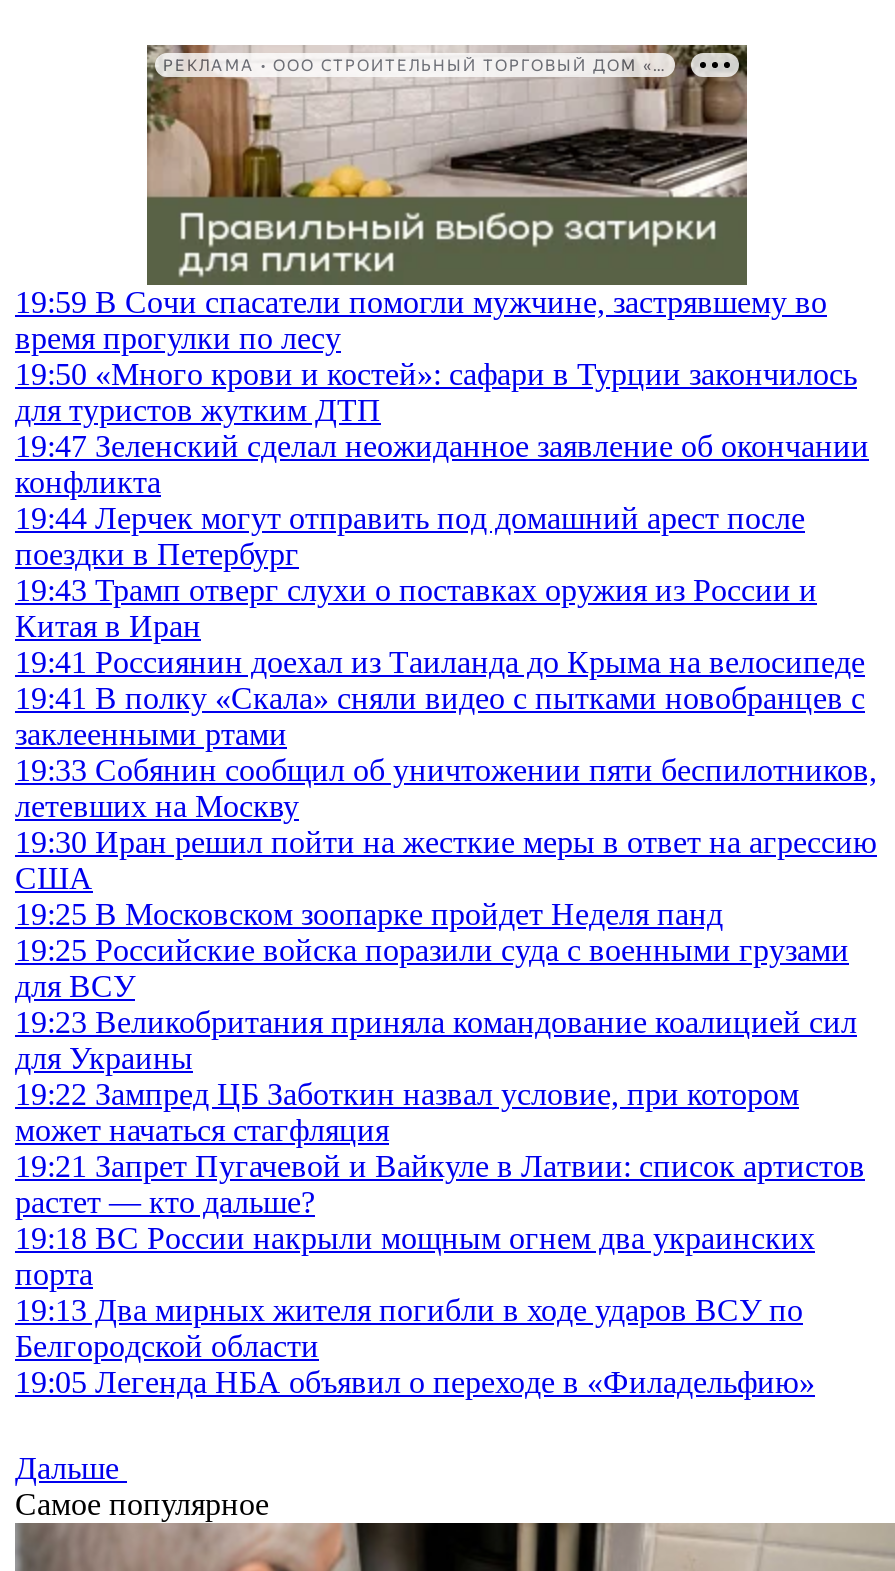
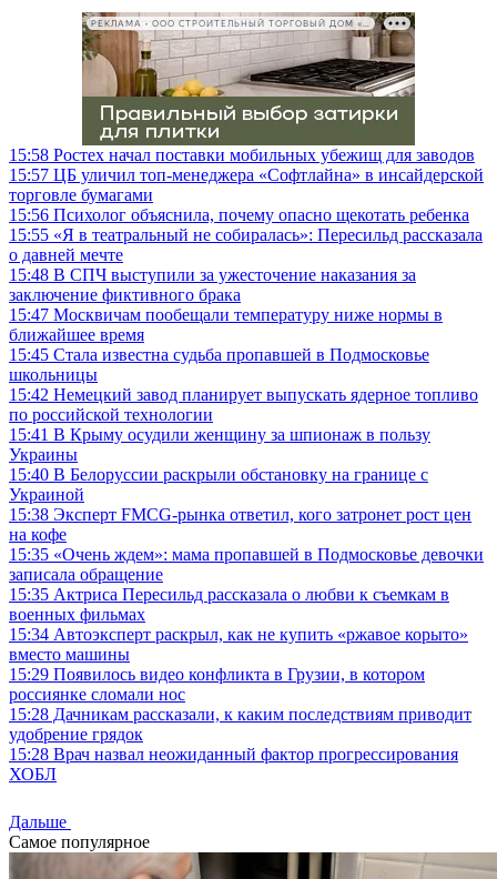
[15,285,877,1399] 19:59 В Сочи спасатели помогли мужчине, застрявшему во | время прогулки по лесу | 19:50 «Много крови и костей»: сафари в Турции закончилось | для туристов жутким ДТП | 19:47 Зеленский сделал неожиданное заявление об окончании | конфликта | 19:44 Лерчек могут отправить под домашний арест после | поездки в Петербург | 19:43 Трамп отверг слухи о поставках оружия из России и | Китая в Иран | 19:41 Россиянин доехал из Таиланда до Крыма на велосипеде | 19:41 В полку «Скала» сняли видео с пытками новобранцев с | заклеенными ртами | 19:33 Собянин сообщил об уничтожении пяти беспилотников, | летевших на Москву | 19:30 Иран решил пойти на жесткие меры в ответ на агрессию | США | 19:25 В Московском зоопарке пройдет Неделя панд | 19:25 Российские войска поразили суда с военными грузами | для ВСУ | 19:23 Великобритания приняла командование коалицией сил | для Украины | 19:22 Зампред ЦБ Заботкин назвал условие, при котором | может начаться стагфляция | 19:21 Запрет Пугачевой и Вайкуле в Латвии: список артистов | растет — кто дальше? | 19:18 ВС России накрыли мощным огнем два украинских | порта | 19:13 Два мирных жителя погибли в ходе ударов ВСУ по | Белгородской области | 19:05 Легенда НБА объявил о переходе в «Филадельфию» -> [9,146,484,784] 15:58 Ростех начал поставки мобильных убежищ для заводов | 15:57 ЦБ уличил топ-менеджера «Софтлайна» в инсайдерской | торговле бумагами | 15:56 Психолог объяснила, почему опасно щекотать ребенка | 15:55 «Я в театральный не собиралась»: Пересильд рассказала | о давней мечте | 15:48 В СПЧ выступили за ужесточение наказания за | заключение фиктивного брака | 15:47 Москвичам пообещали температуру ниже нормы в | ближайшее время | 15:45 Стала известна судьба пропавшей в Подмосковье | школьницы | 15:42 Немецкий завод планирует выпускать ядерное топливо | по российской технологии | 15:41 В Крыму осудили женщину за шпионаж в пользу | Украины | 15:40 В Белоруссии раскрыли обстановку на границе с | Украиной | 15:38 Эксперт FMCG-рынка ответил, кого затронет рост цен | на кофе | 15:35 «Очень ждем»: мама пропавшей в Подмосковье девочки | записала обращение | 15:35 Актриса Пересильд рассказала о любви к съемкам в | военных фильмах | 15:34 Автоэксперт раскрыл, как не купить «ржавое корыто» | вместо машины | 15:29 Появилось видео конфликта в Грузии, в котором | россиянке сломали нос | 15:28 Дачникам рассказали, к каким последствиям приводит | удобрение грядок | 15:28 Врач назвал неожиданный фактор прогрессирования | ХОБЛ

